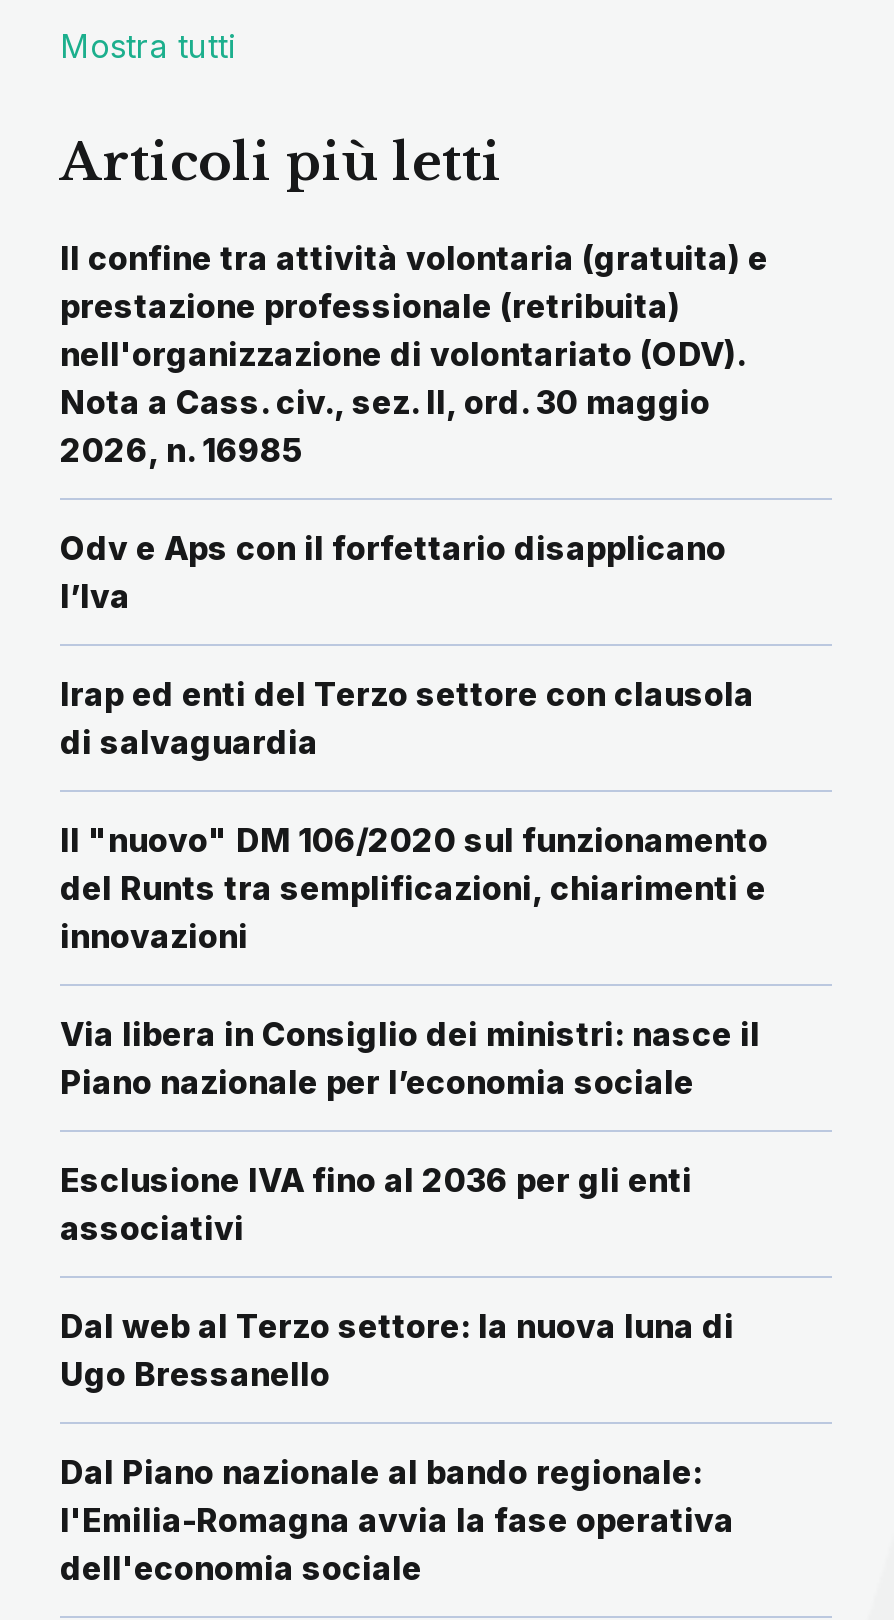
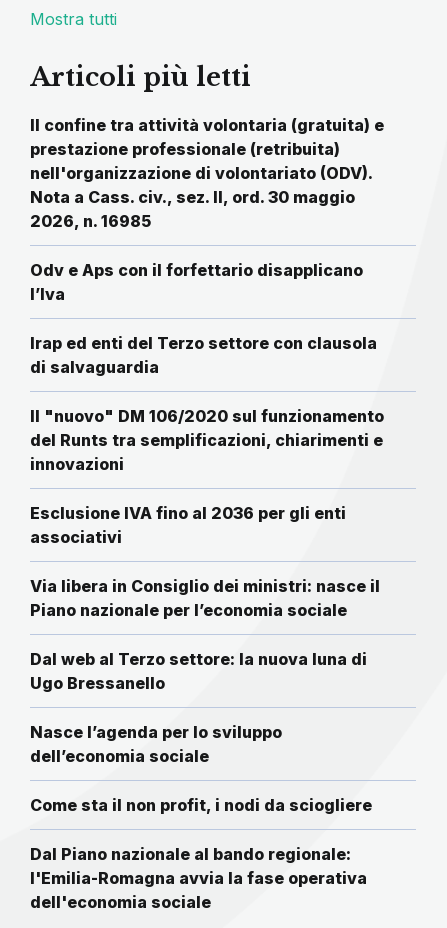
moved [60,1015,760,1103] -> [30,576,380,620]: Via libera in Consiglio dei ministri: nasce il | Piano nazionale per l’economia sociale
moved [60,1161,692,1249] -> [30,503,346,547]: Esclusione IVA fino al 2036 per gli enti | associativi
none -> [30,722,372,815] Nasce l’agenda per lo sviluppo | dell’economia sociale | Come sta il non profit, i nodi da sciogliere

